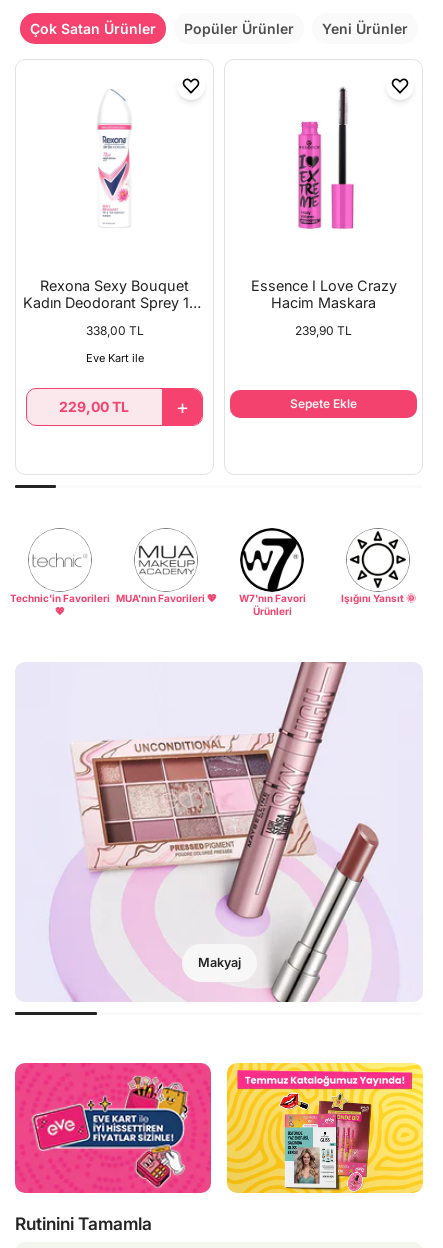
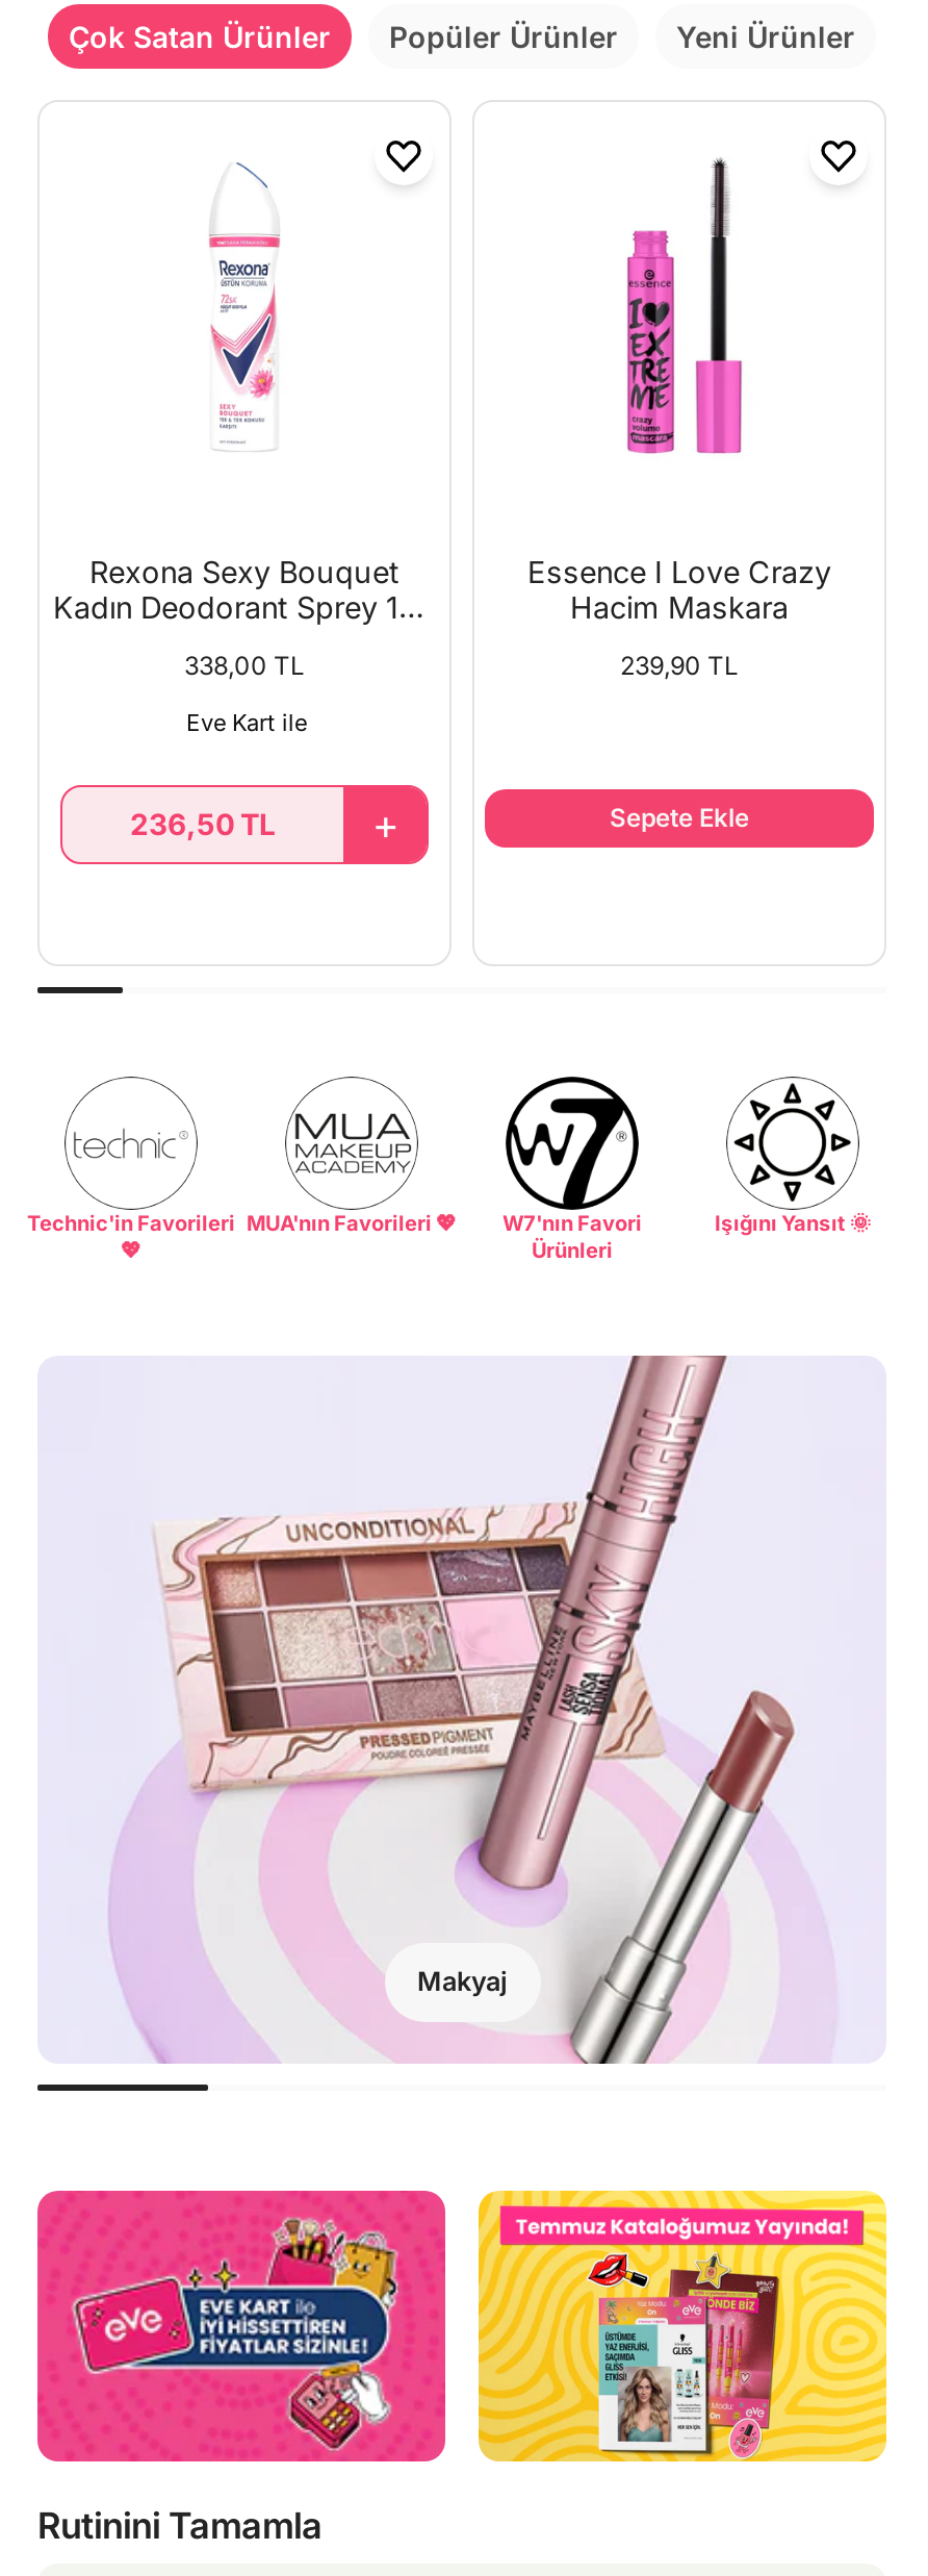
[59,398,129,415] 229,00 TL -> [130,806,276,842] 236,50 TL

